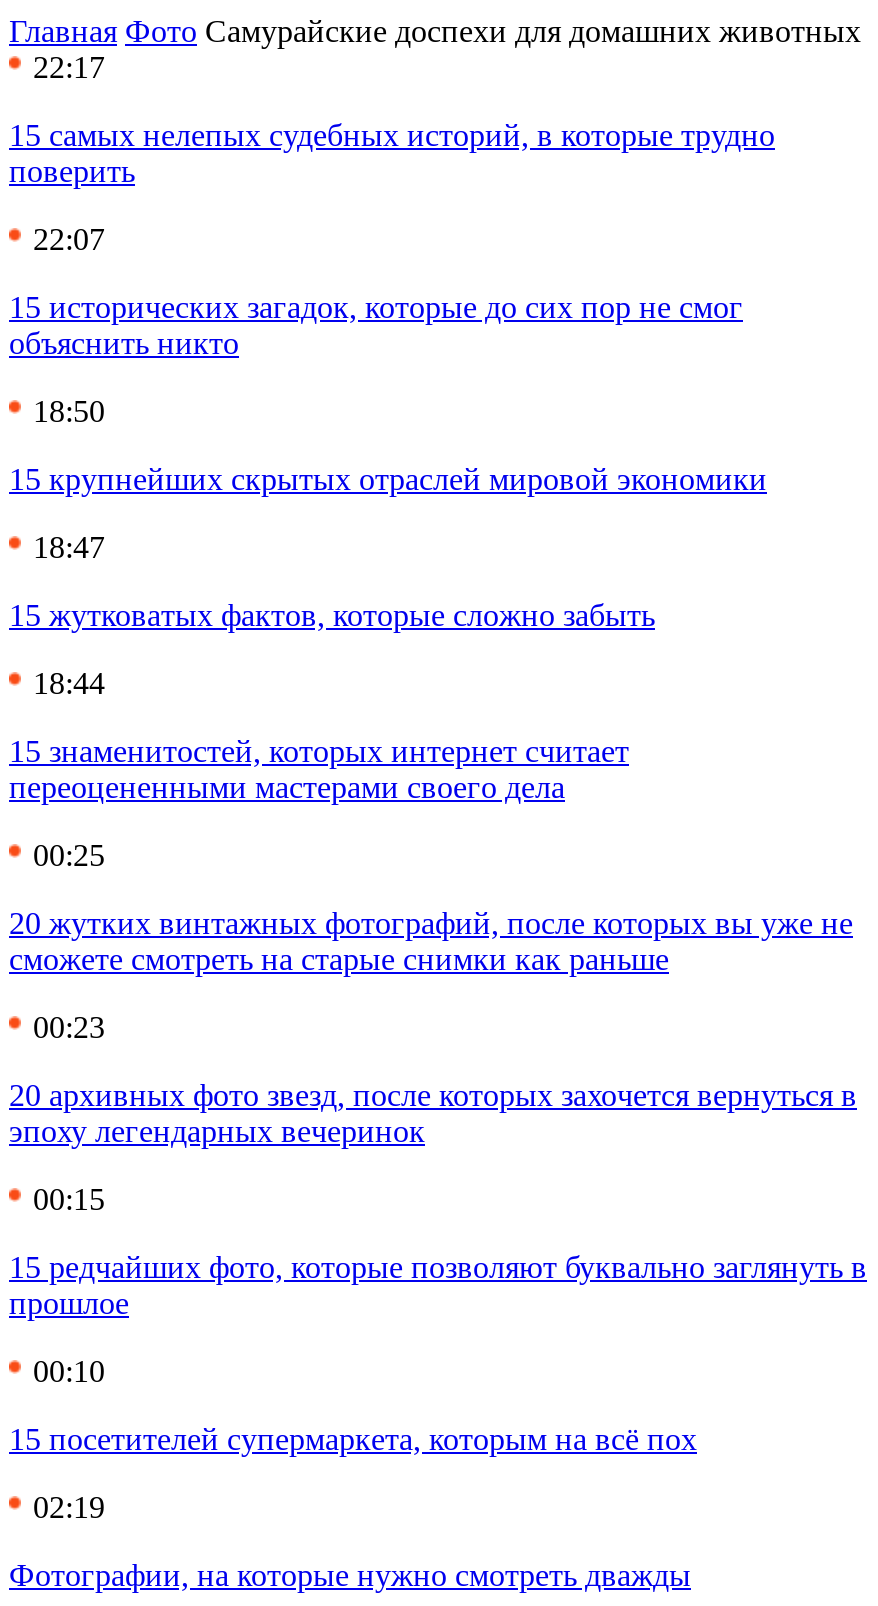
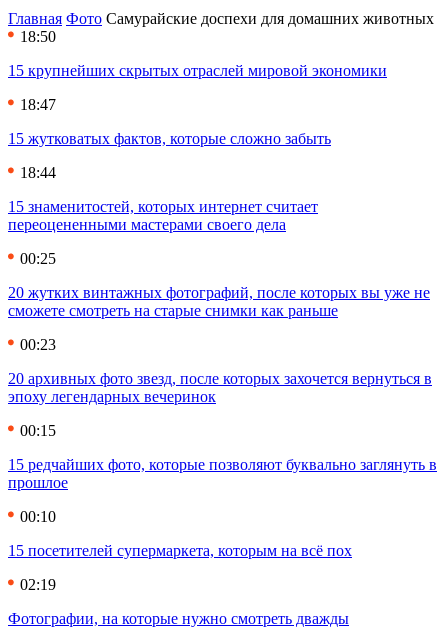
[9,50,775,360] 22:17 | 15 самых нелепых судебных историй, в которые трудно | поверить | 22:07 | 15 исторических загадок, которые до сих пор не смог | объяснить никто -> none

